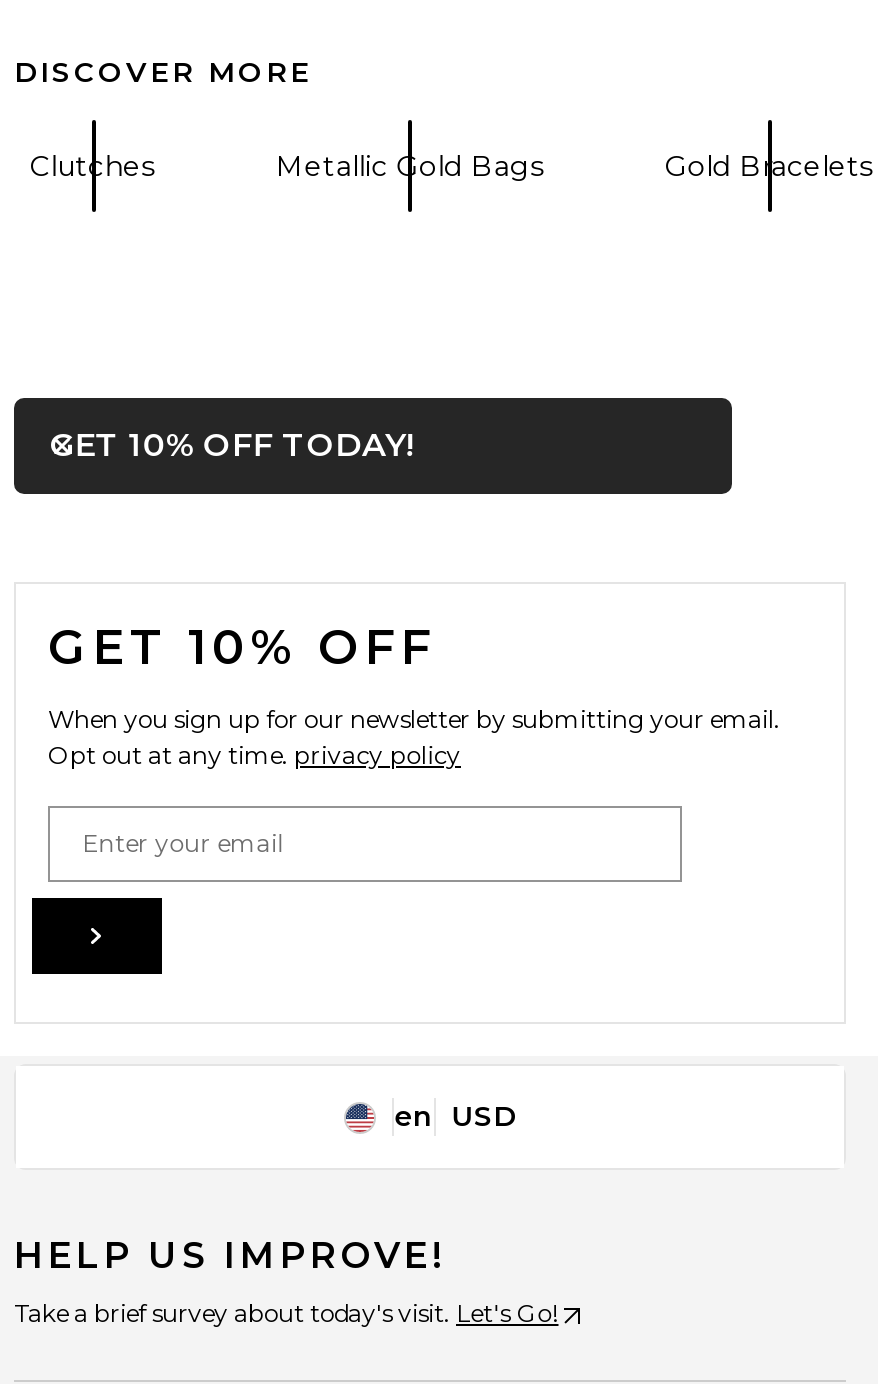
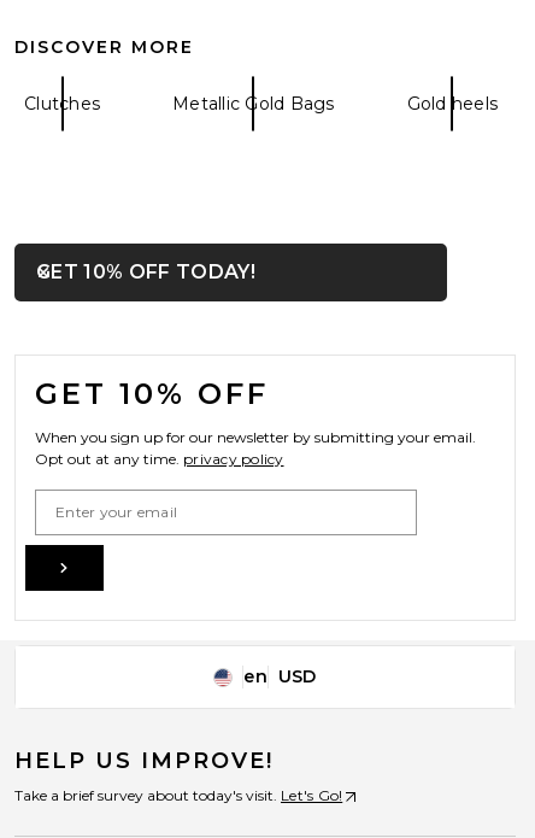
[665,148,874,184] Gold Bracelets -> [407,93,498,114] Gold heels

